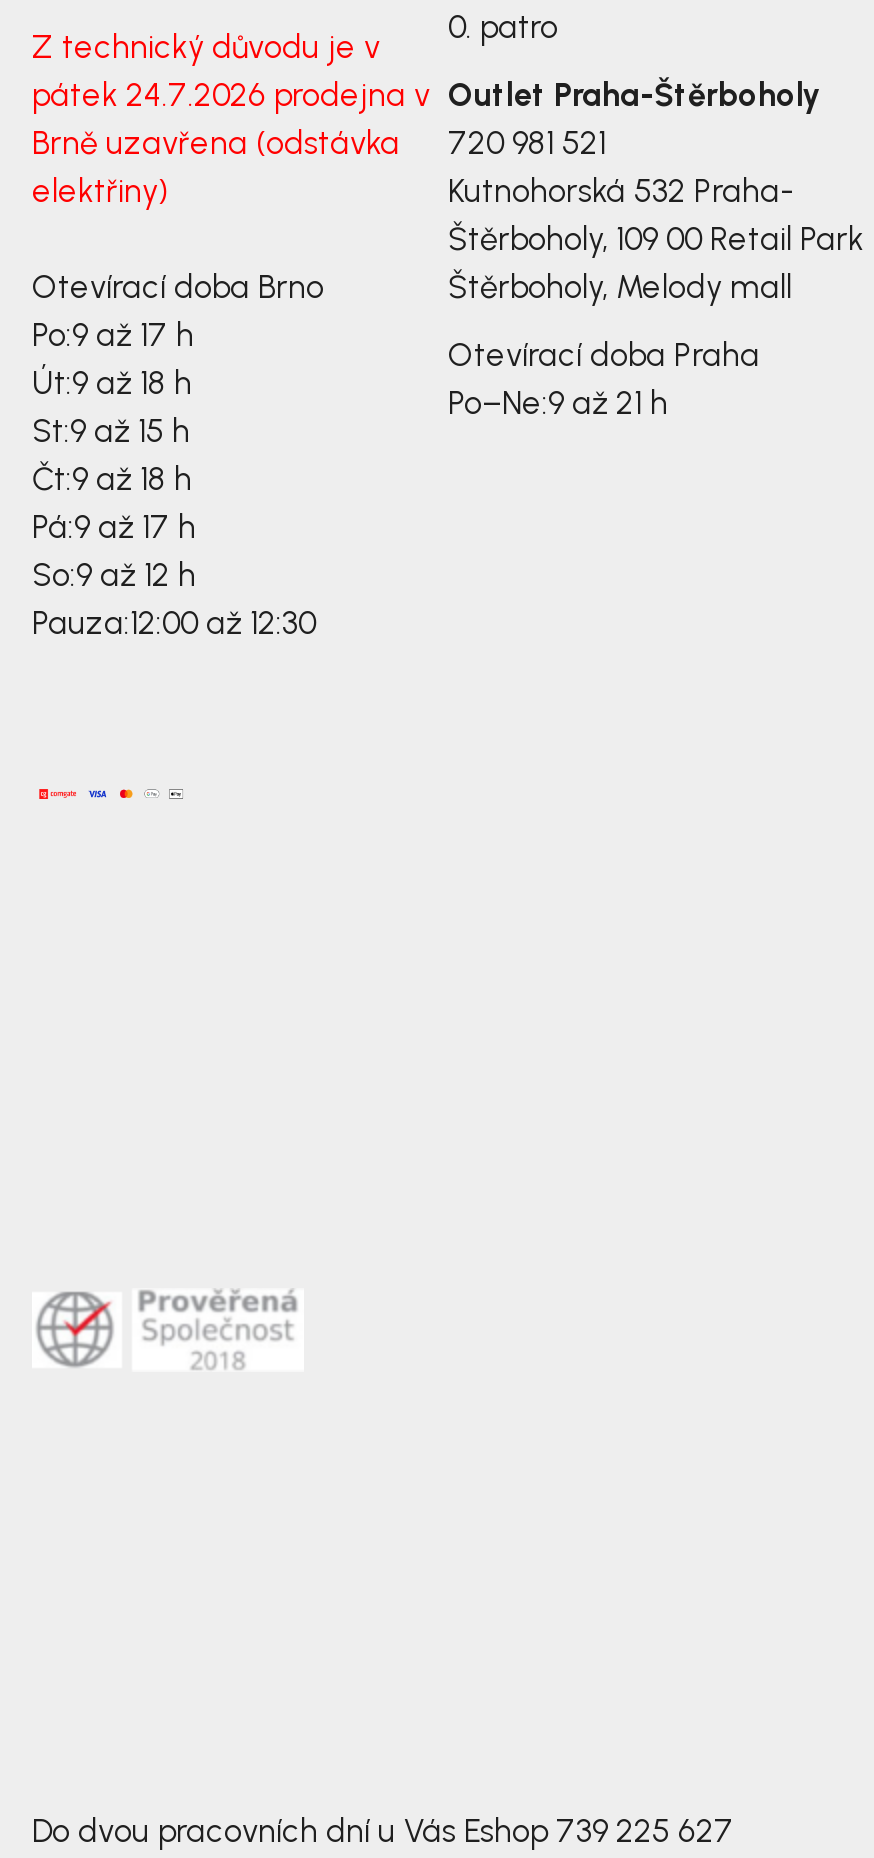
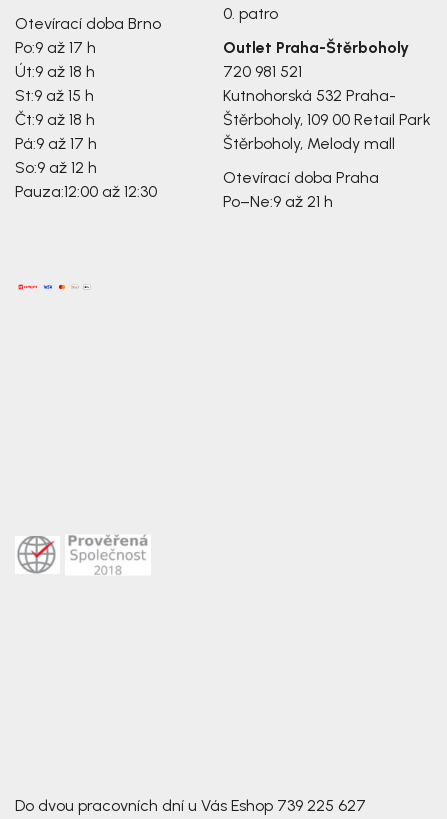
[32,28,430,210] Z technický důvodu je v | pátek 24.7.2026 prodejna v | Brně uzavřena (odstávka | elektřiny) -> none

